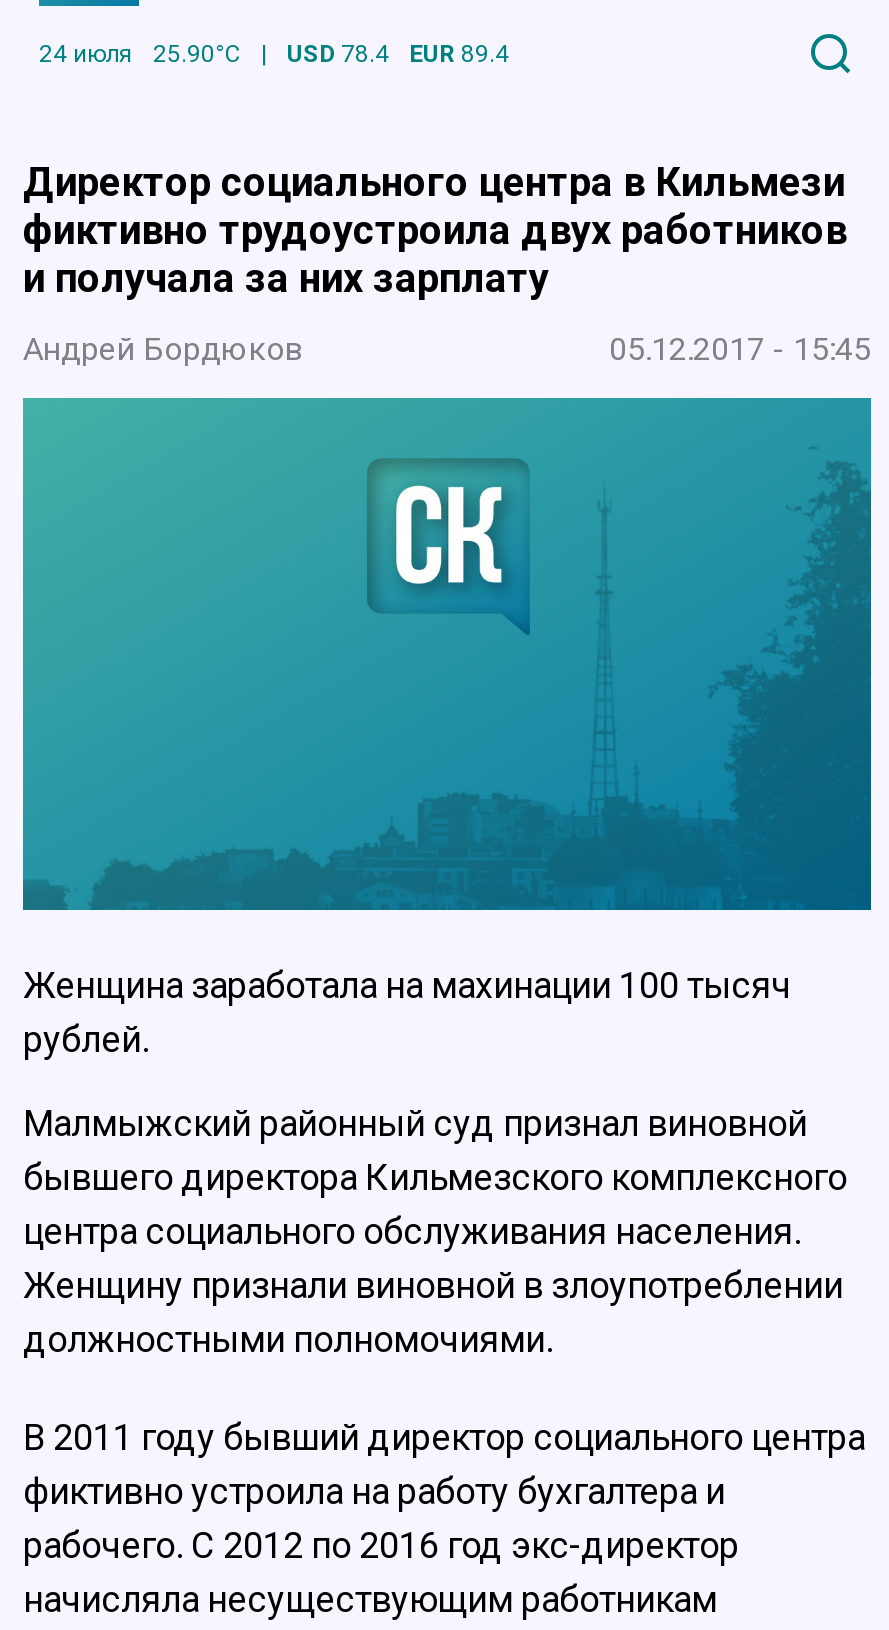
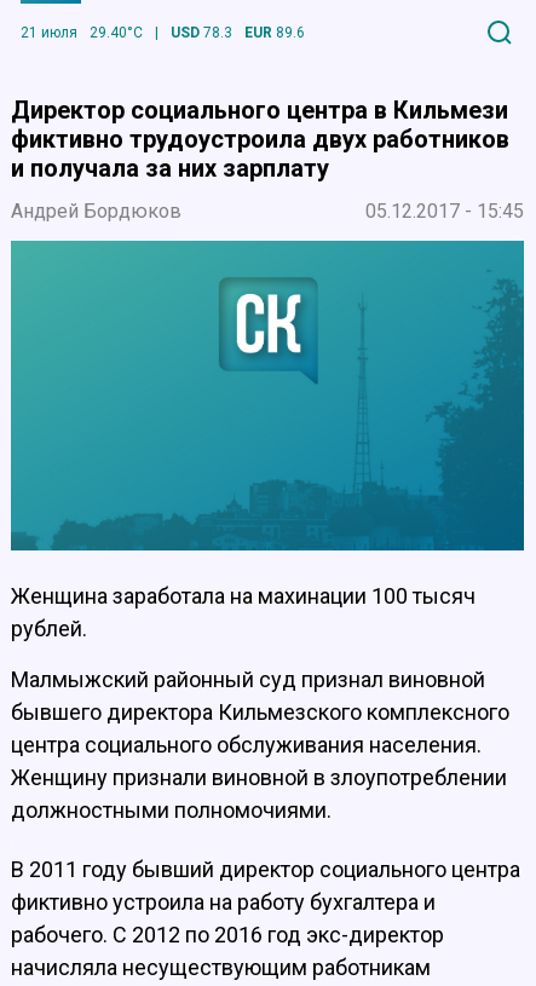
[39,39,241,67] 24 июля | 25.90°C -> [21,24,143,41] 21 июля | 29.40°C
[287,39,389,67] USD 78.4 -> [171,24,232,41] USD 78.3
[409,39,509,67] EUR 89.4 -> [244,24,305,41] EUR 89.6

